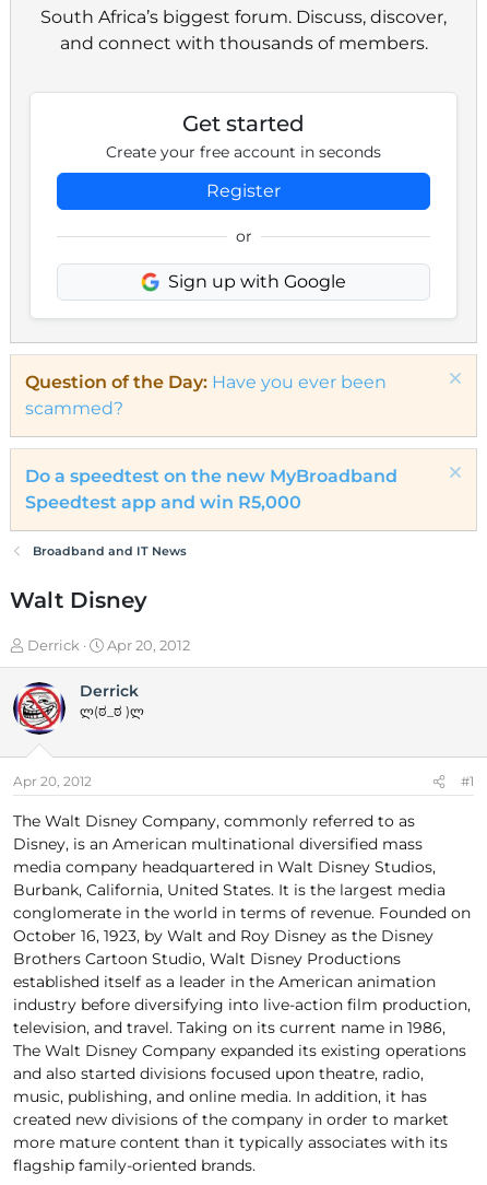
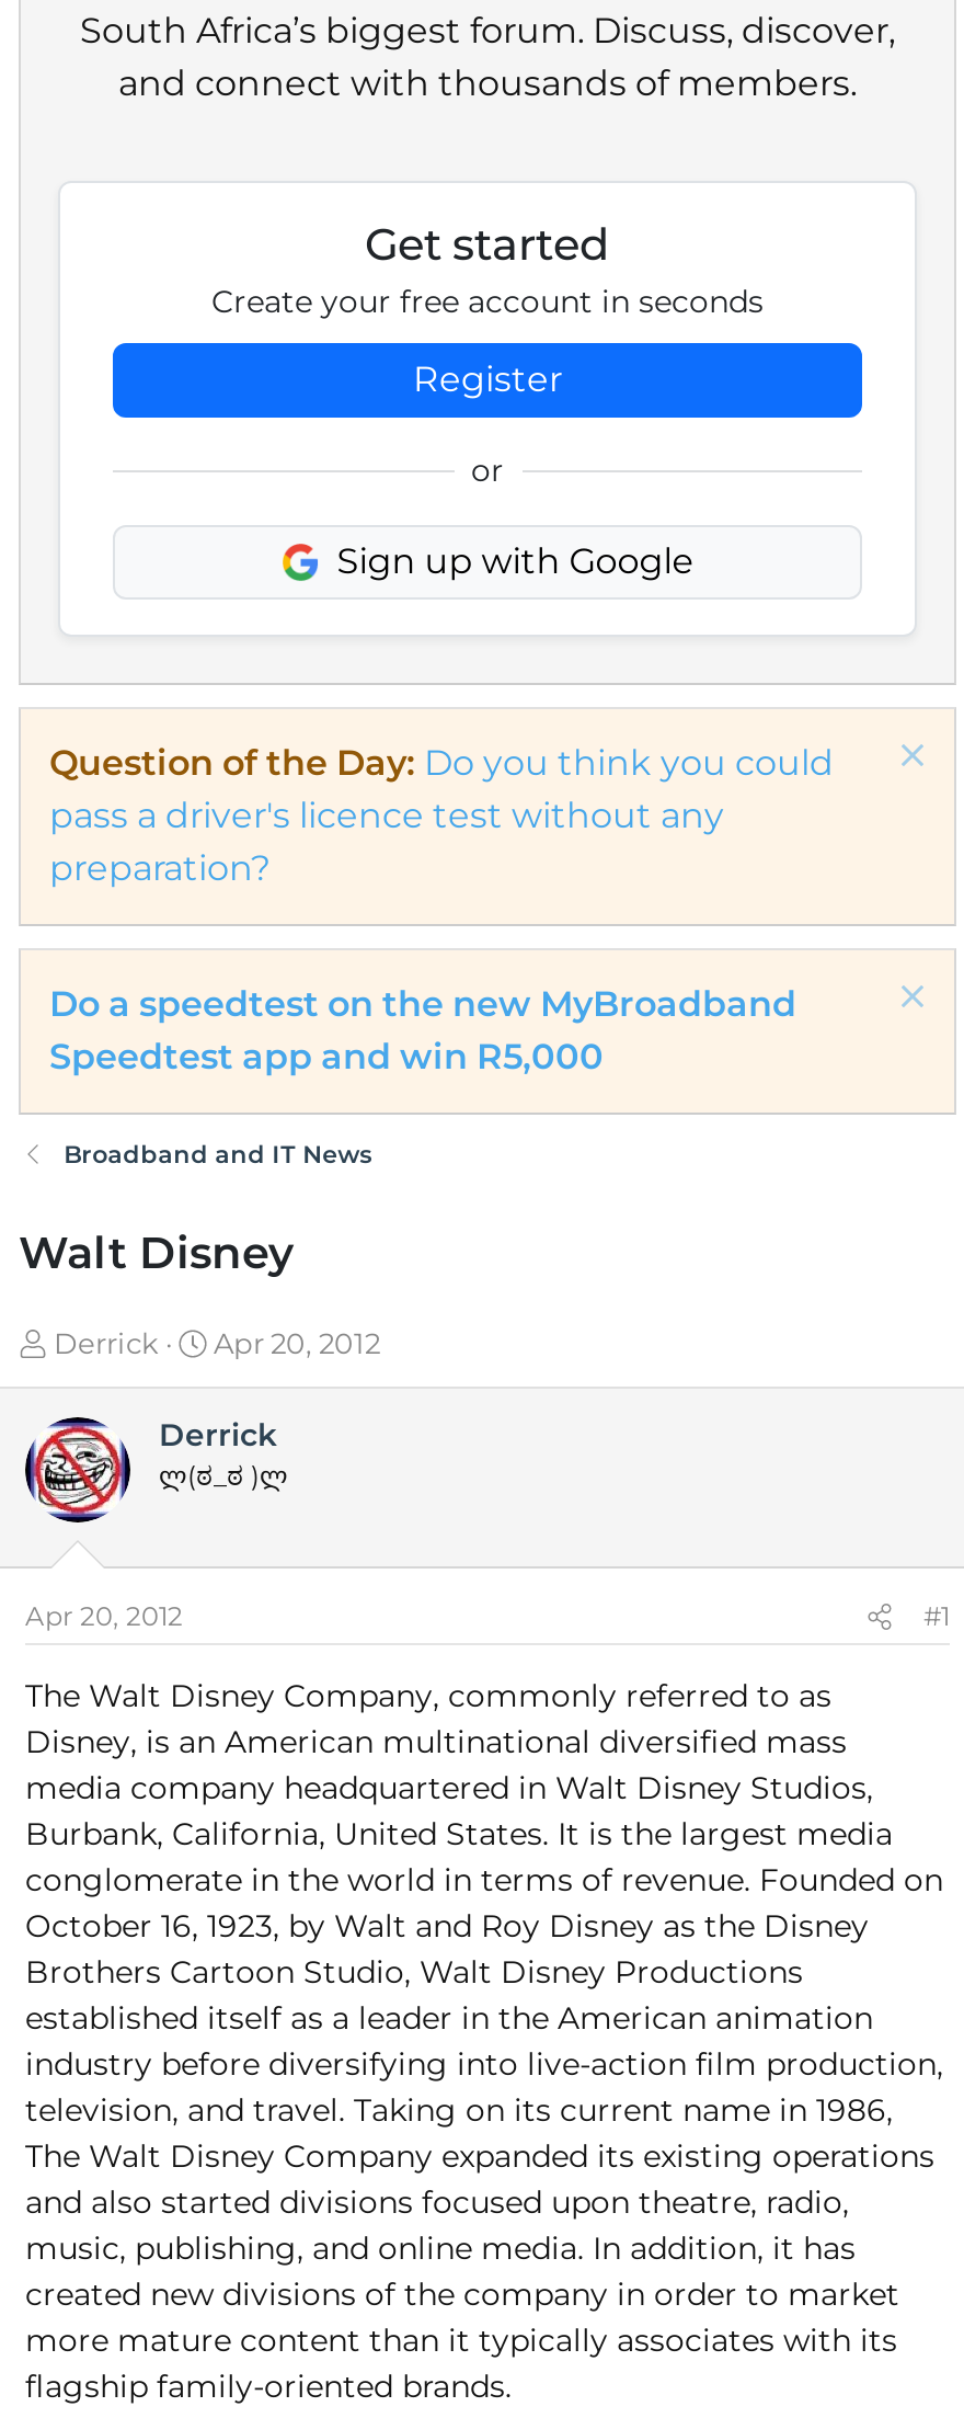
[25,372,387,419] Question of the Day: Have you ever been | scammed? -> [49,742,834,889] Question of the Day: Do you think you could | pass a driver's licence test without any | preparation?

